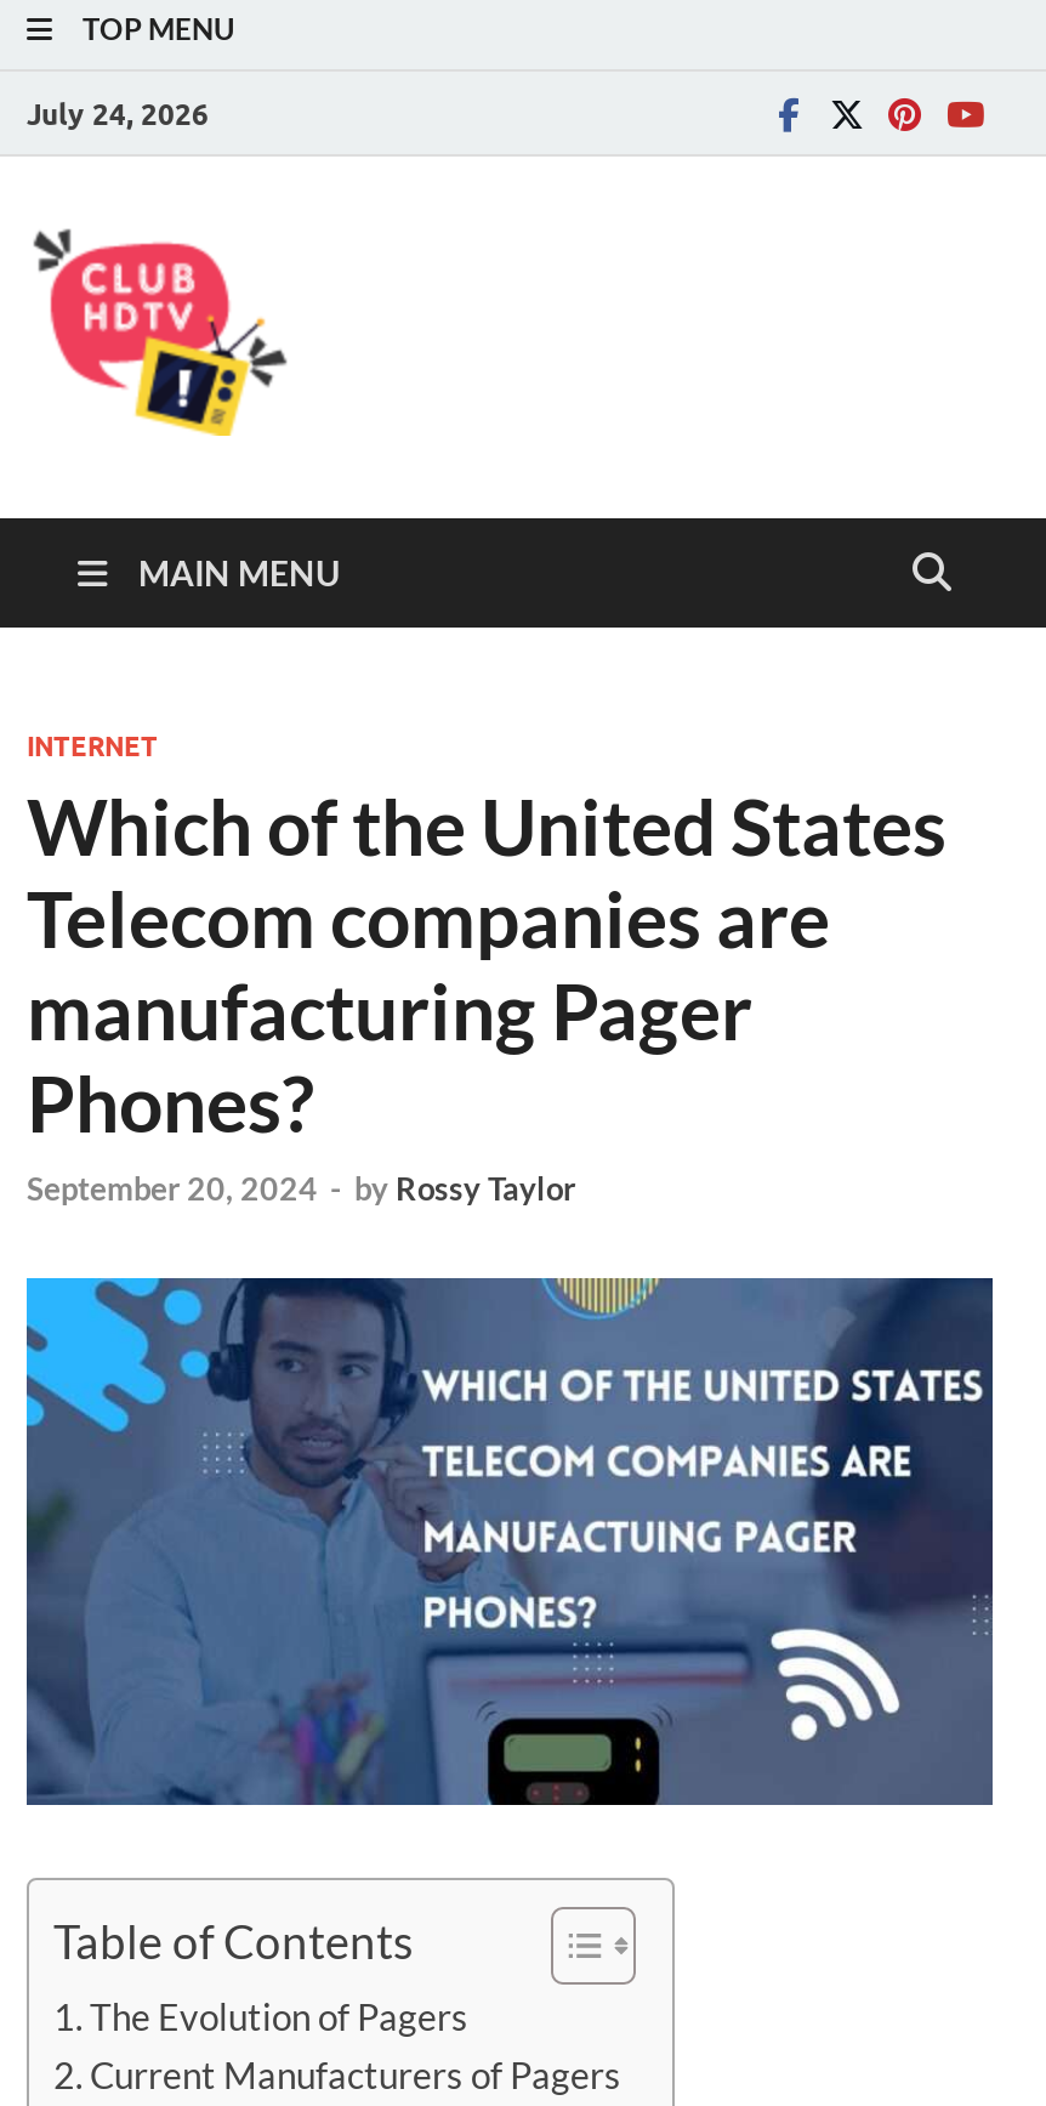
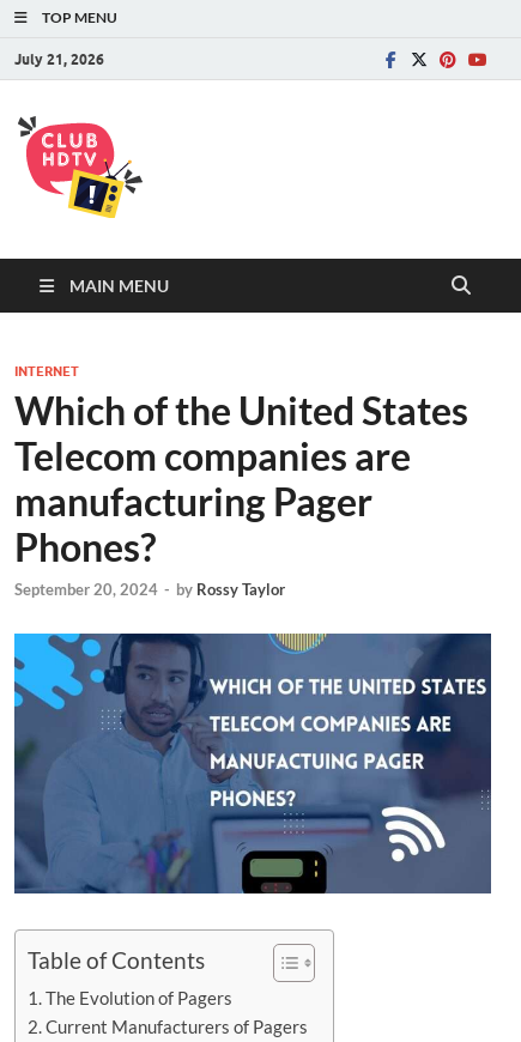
[27,95,209,131] July 24, 2026 -> [14,50,104,68] July 21, 2026

